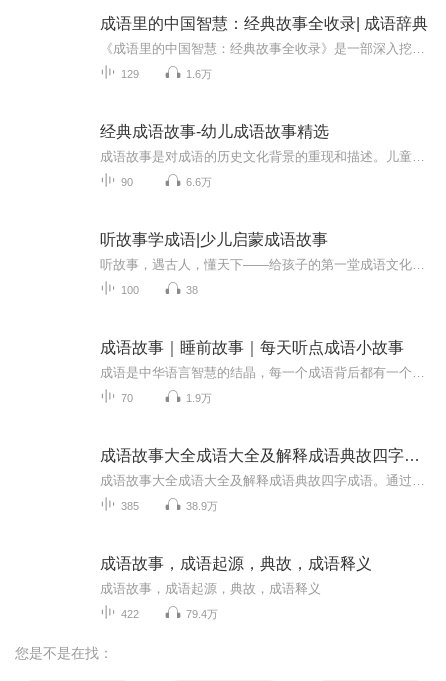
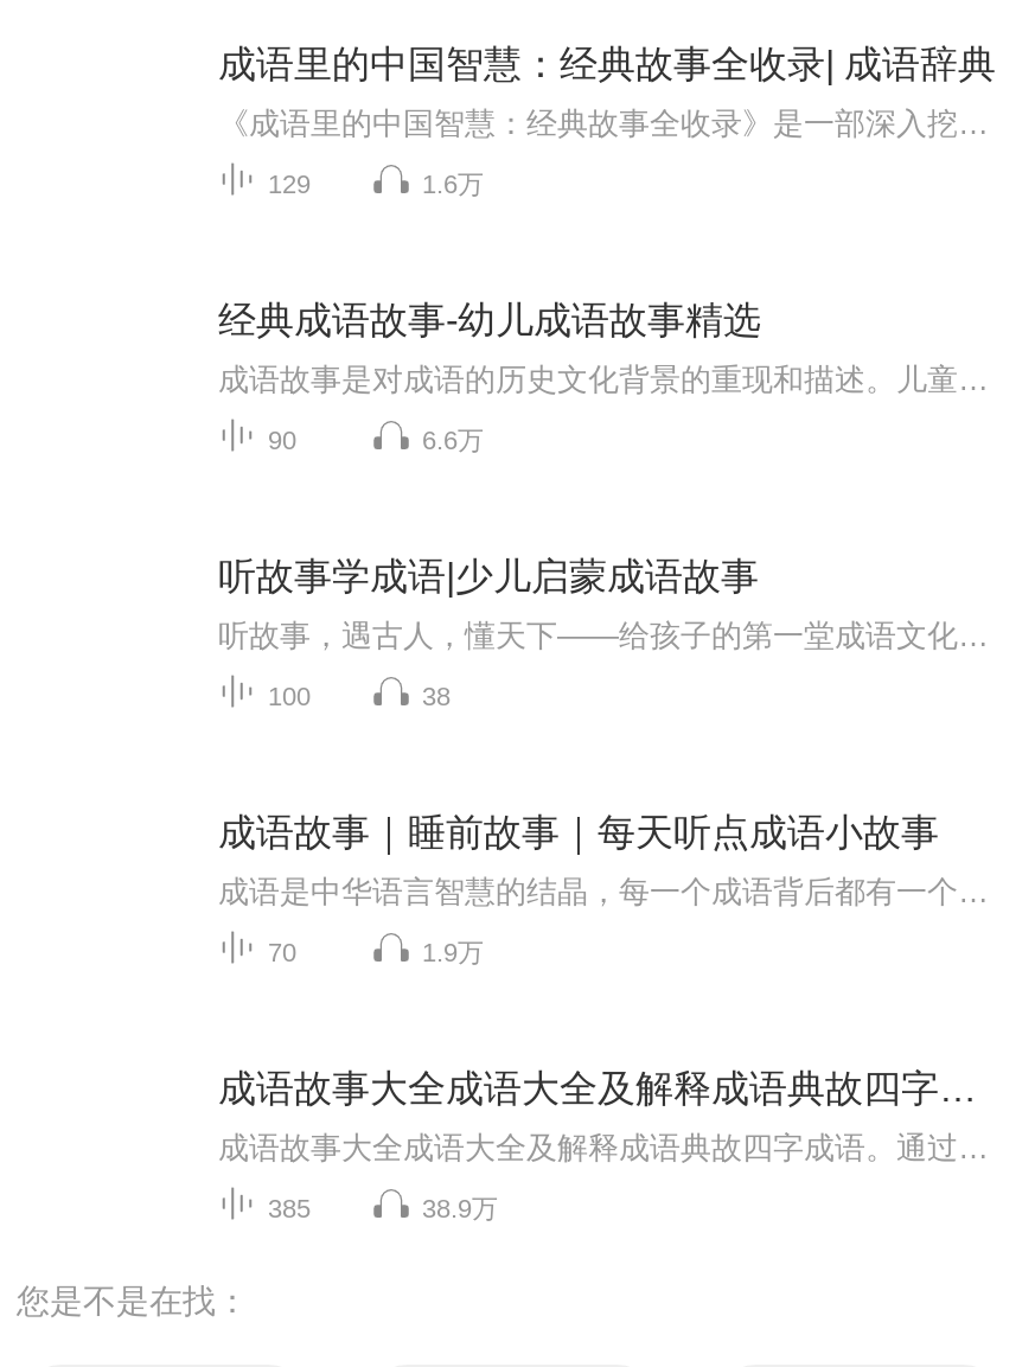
[100,555,372,620] 成语故事，成语起源，典故，成语释义 | 成语故事，成语起源，典故，成语释义 | 422 | 79.4万 -> none

